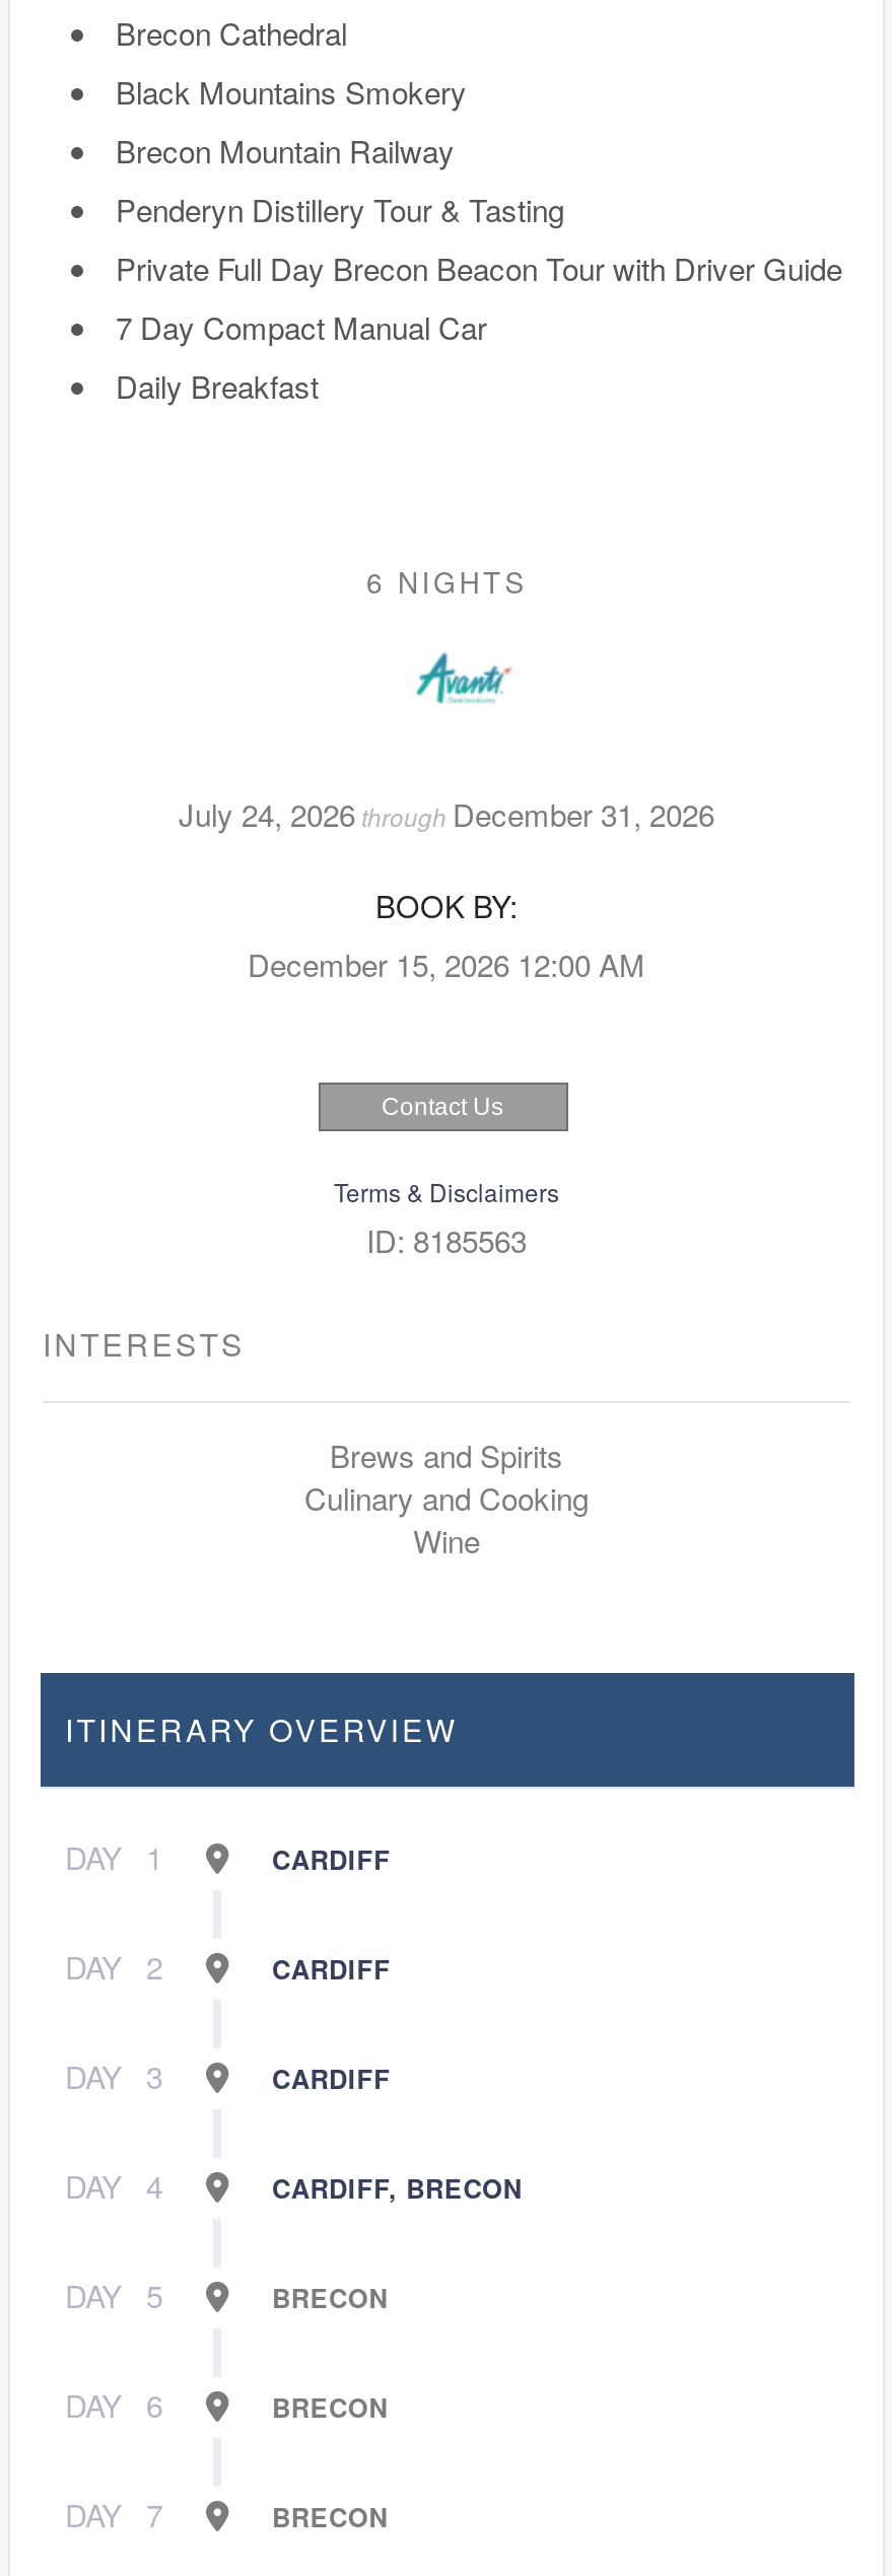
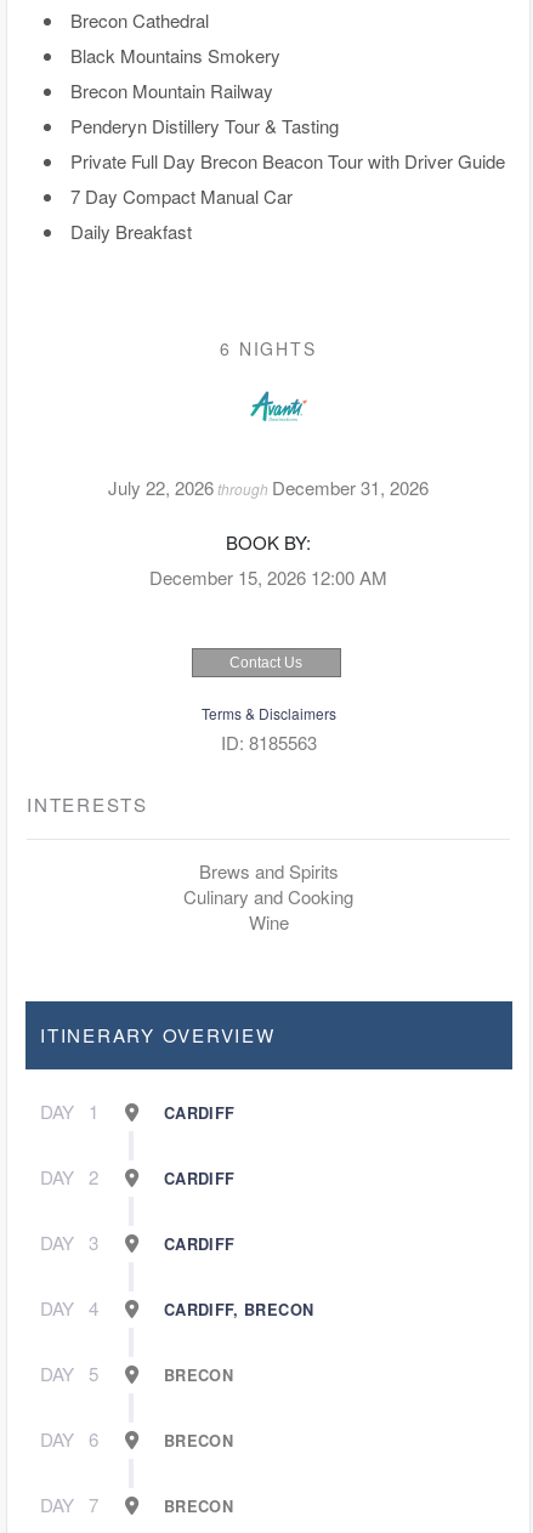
[179,792,714,835] July 24, 2026 through December 31, 2026 -> [108,475,429,501] July 22, 2026 through December 31, 2026

